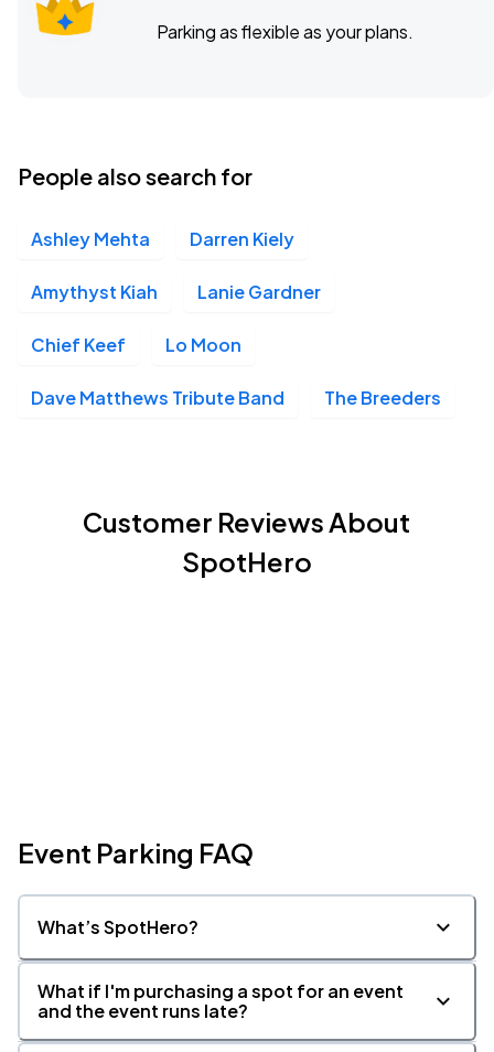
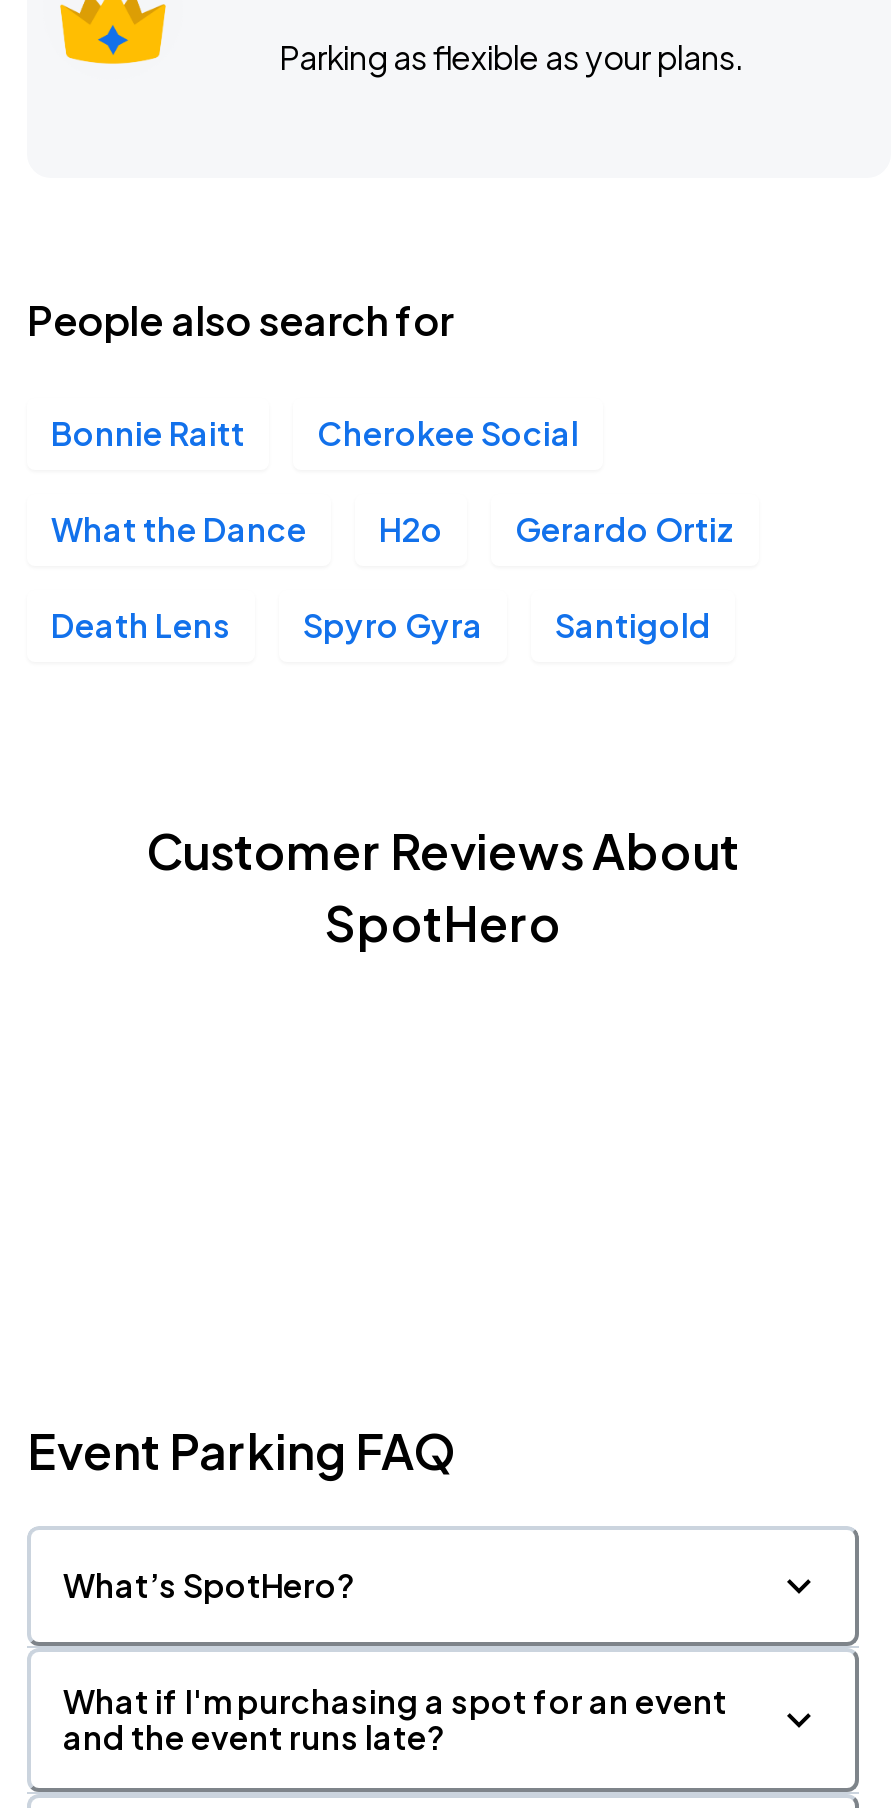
[31,227,441,409] Ashley Mehta | Darren Kiely | Amythyst Kiah | Lanie Gardner | Chief Keef | Lo Moon | Dave Matthews Tribute Band | The Breeders -> [51,412,735,646] Bonnie Raitt | Cherokee Social | What the Dance | H2o | Gerardo Ortiz | Death Lens | Spyro Gyra | Santigold

